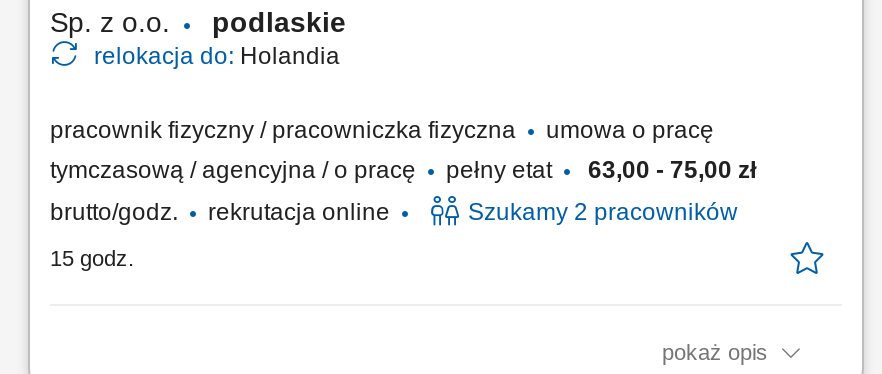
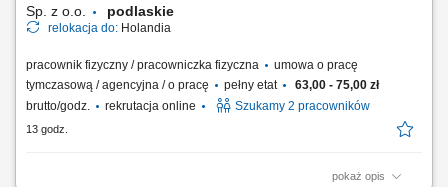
[50,246,134,270] 15 godz. -> [26,123,68,135] 13 godz.

